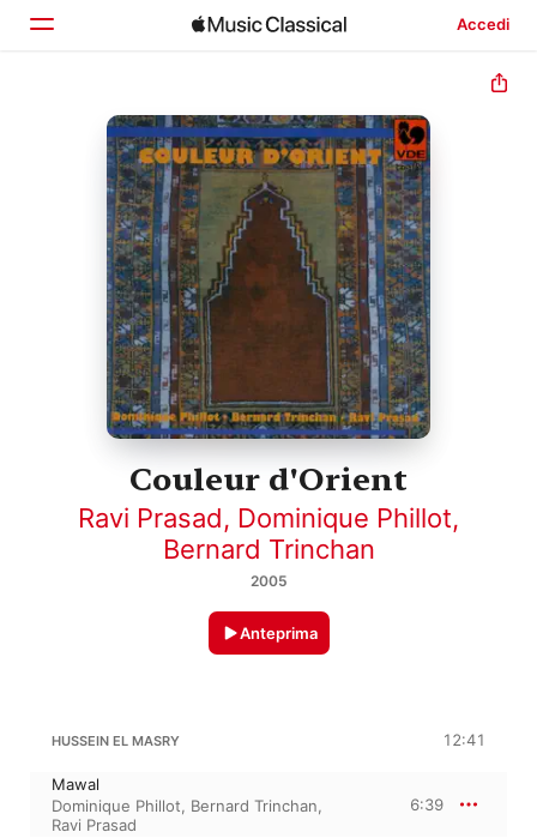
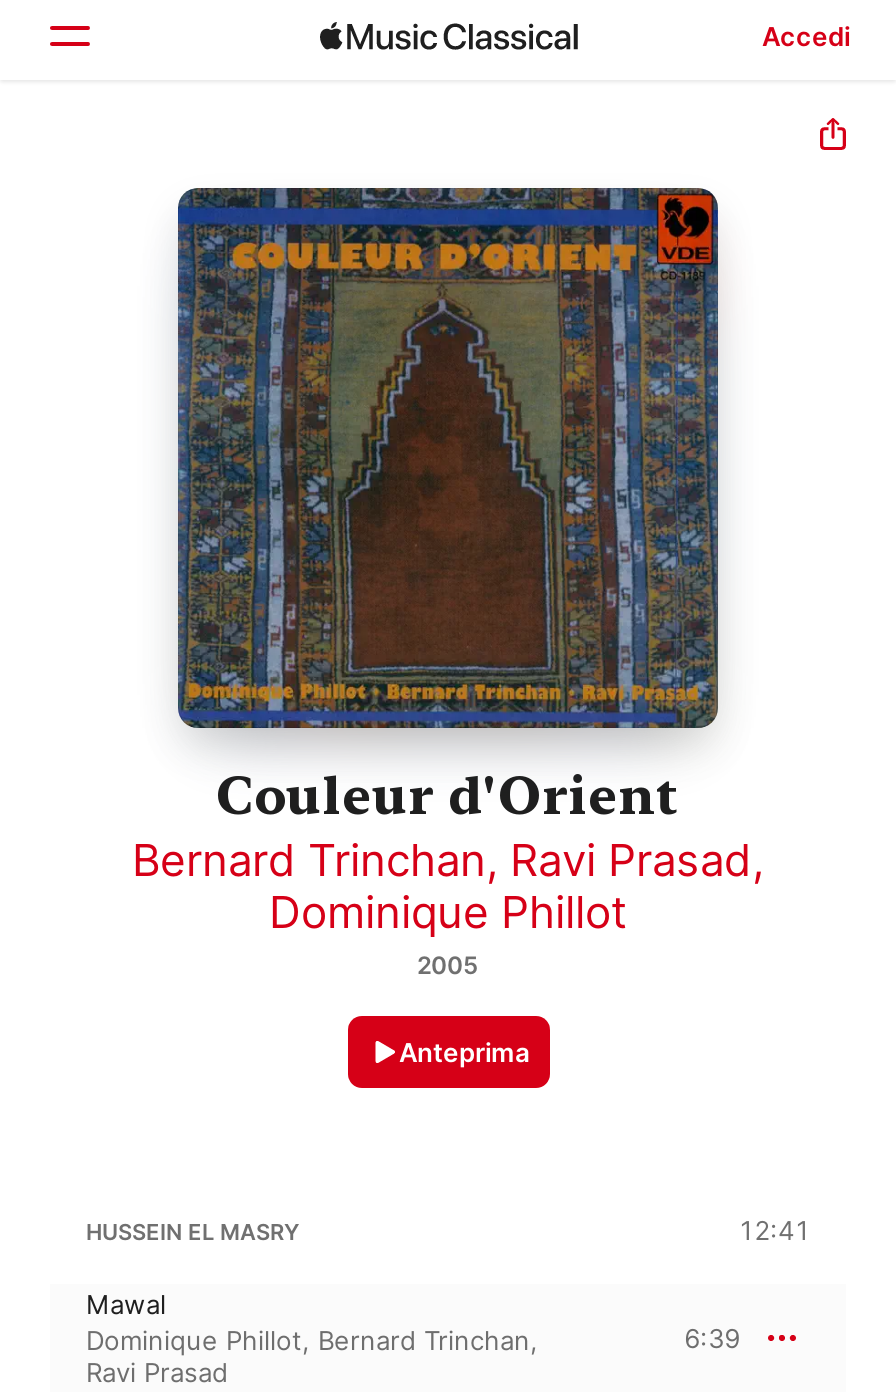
[78,503,459,565] Ravi Prasad, Dominique Phillot, | Bernard Trinchan -> [132,835,764,939] Bernard Trinchan, Ravi Prasad, | Dominique Phillot

